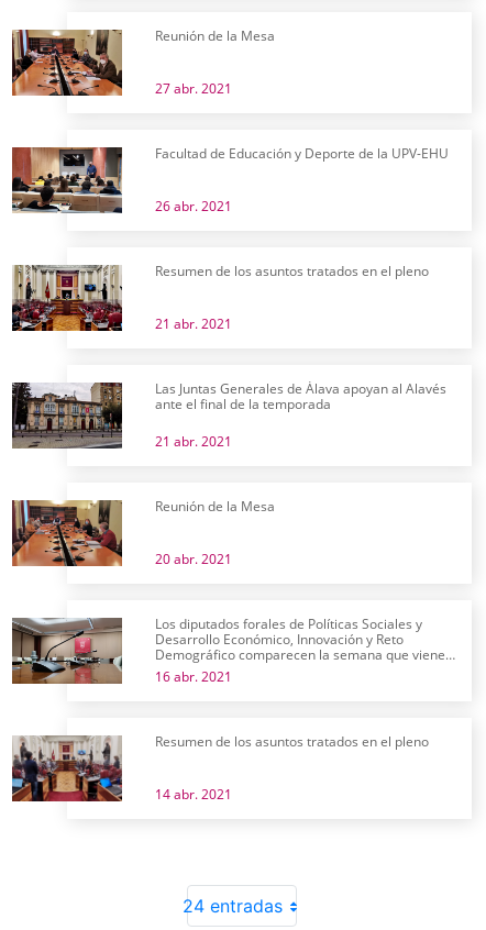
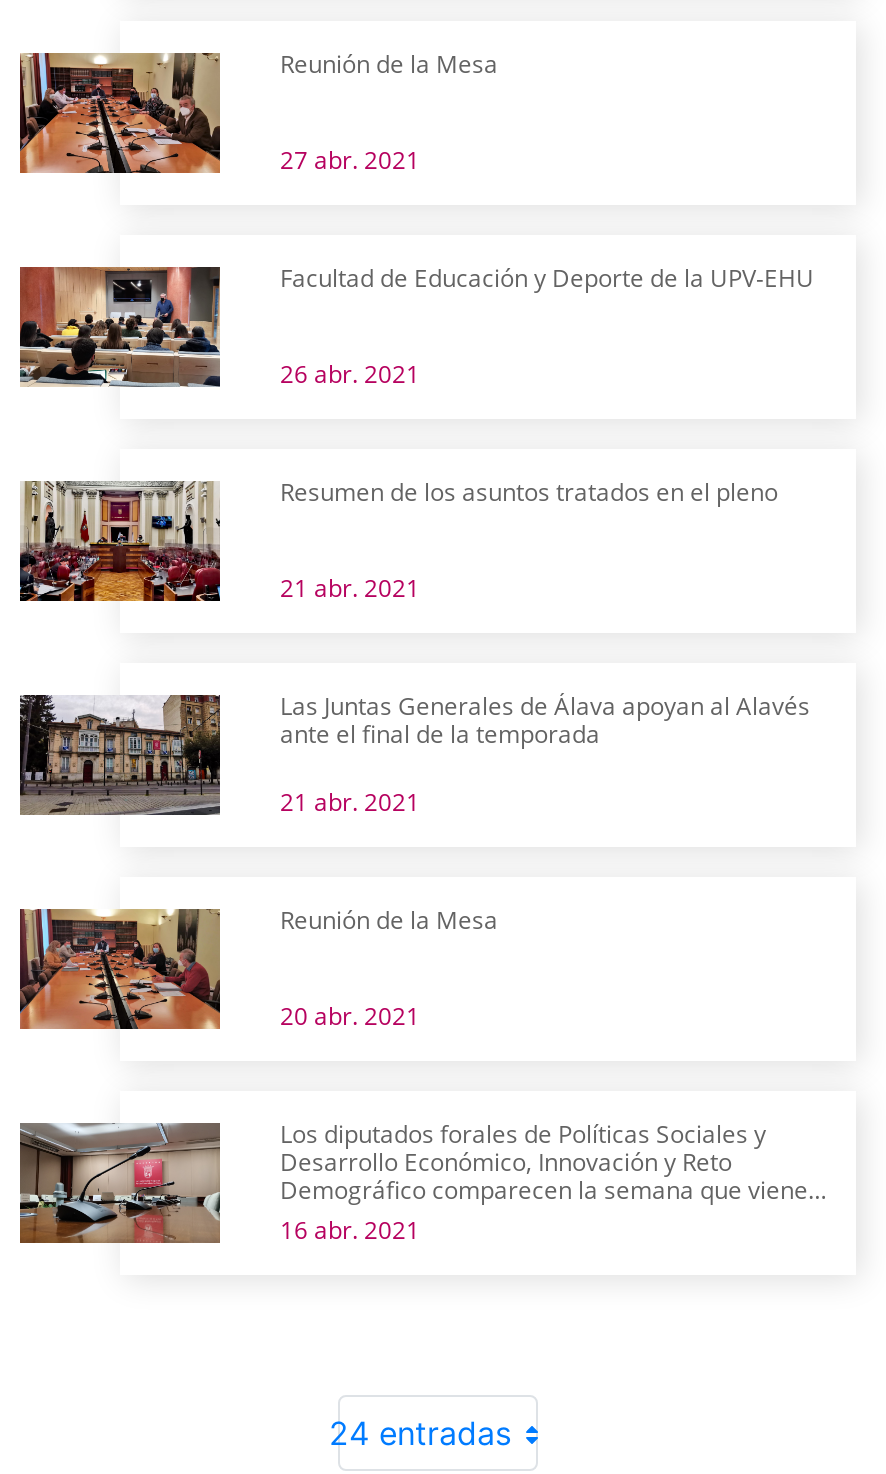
[11,732,429,804] [image] | Resumen de los asuntos tratados en el pleno | 14 abr. 2021 -> none

